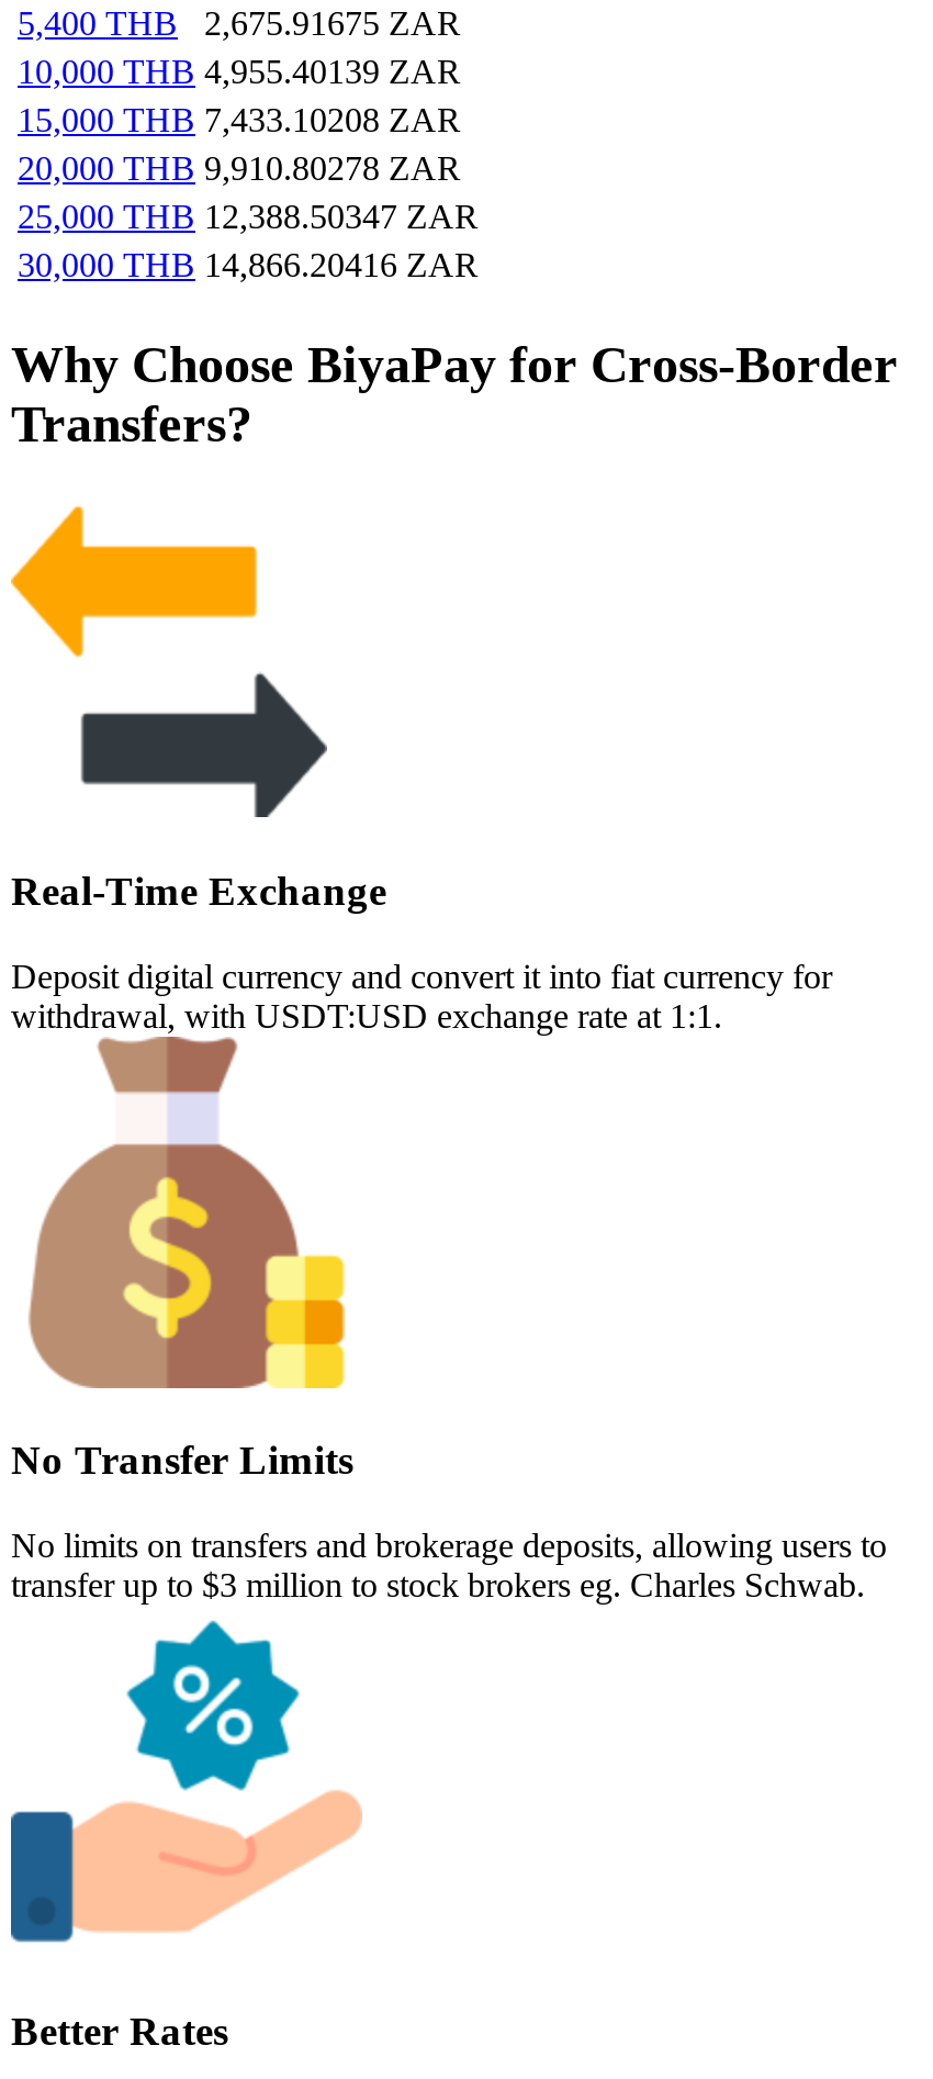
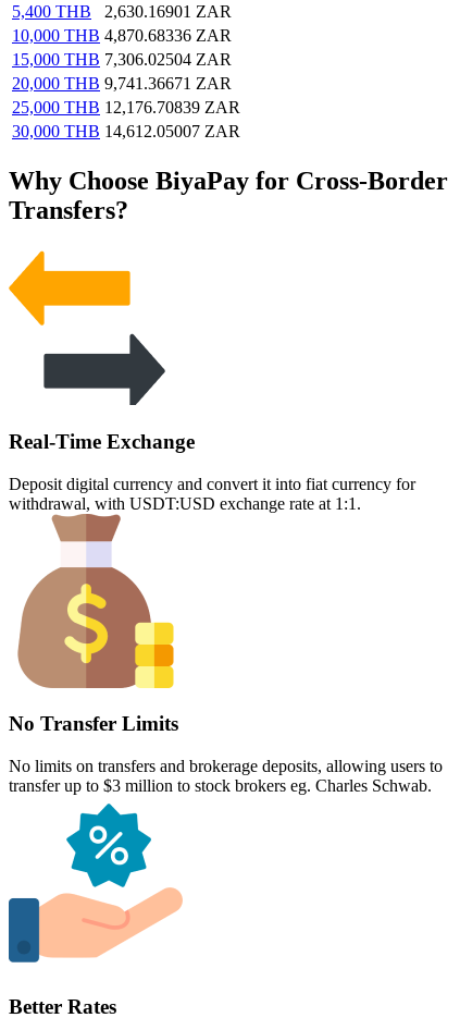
[18,5,461,43] 5,400 THB 2,675.91675 ZAR -> [12,3,232,21] 5,400 THB 2,630.16901 ZAR
[18,54,461,91] 10,000 THB 4,955.40139 ZAR -> [12,27,232,45] 10,000 THB 4,870.68336 ZAR
[18,102,461,139] 15,000 THB 7,433.10208 ZAR -> [12,51,232,69] 15,000 THB 7,306.02504 ZAR
[18,150,461,188] 20,000 THB 9,910.80278 ZAR -> [12,75,232,93] 20,000 THB 9,741.36671 ZAR
[18,199,479,236] 25,000 THB 12,388.50347 ZAR -> [12,99,240,117] 25,000 THB 12,176.70839 ZAR
[18,247,479,284] 30,000 THB 14,866.20416 ZAR -> [12,122,240,141] 30,000 THB 14,612.05007 ZAR

